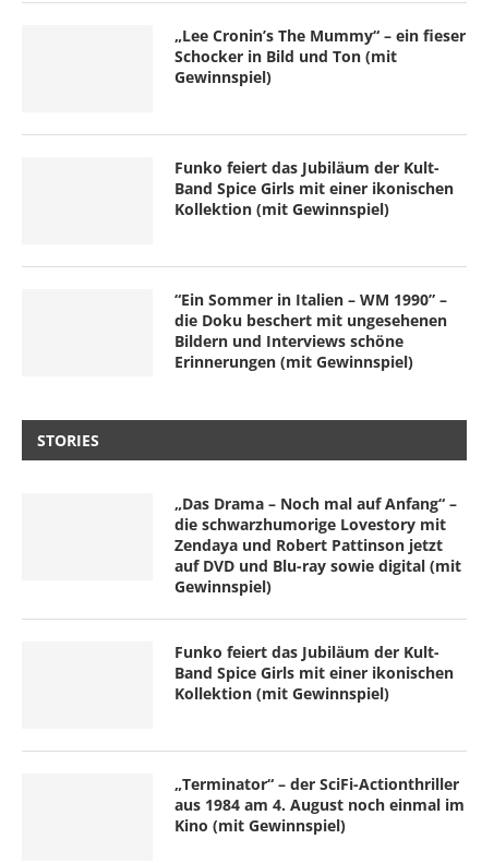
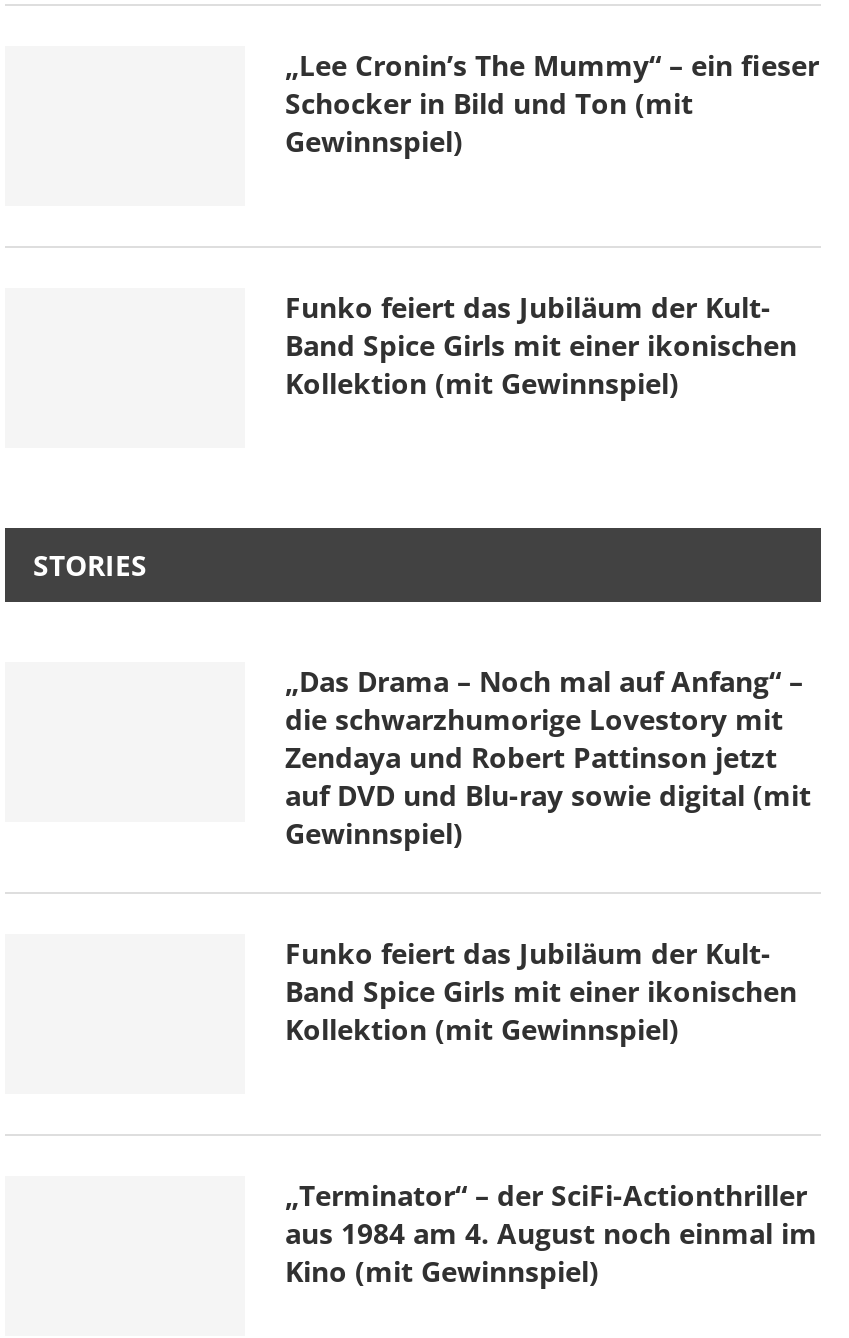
[174,289,447,372] “Ein Sommer in Italien – WM 1990” – | die Doku beschert mit ungesehenen | Bildern und Interviews schöne | Erinnerungen (mit Gewinnspiel) -> none

